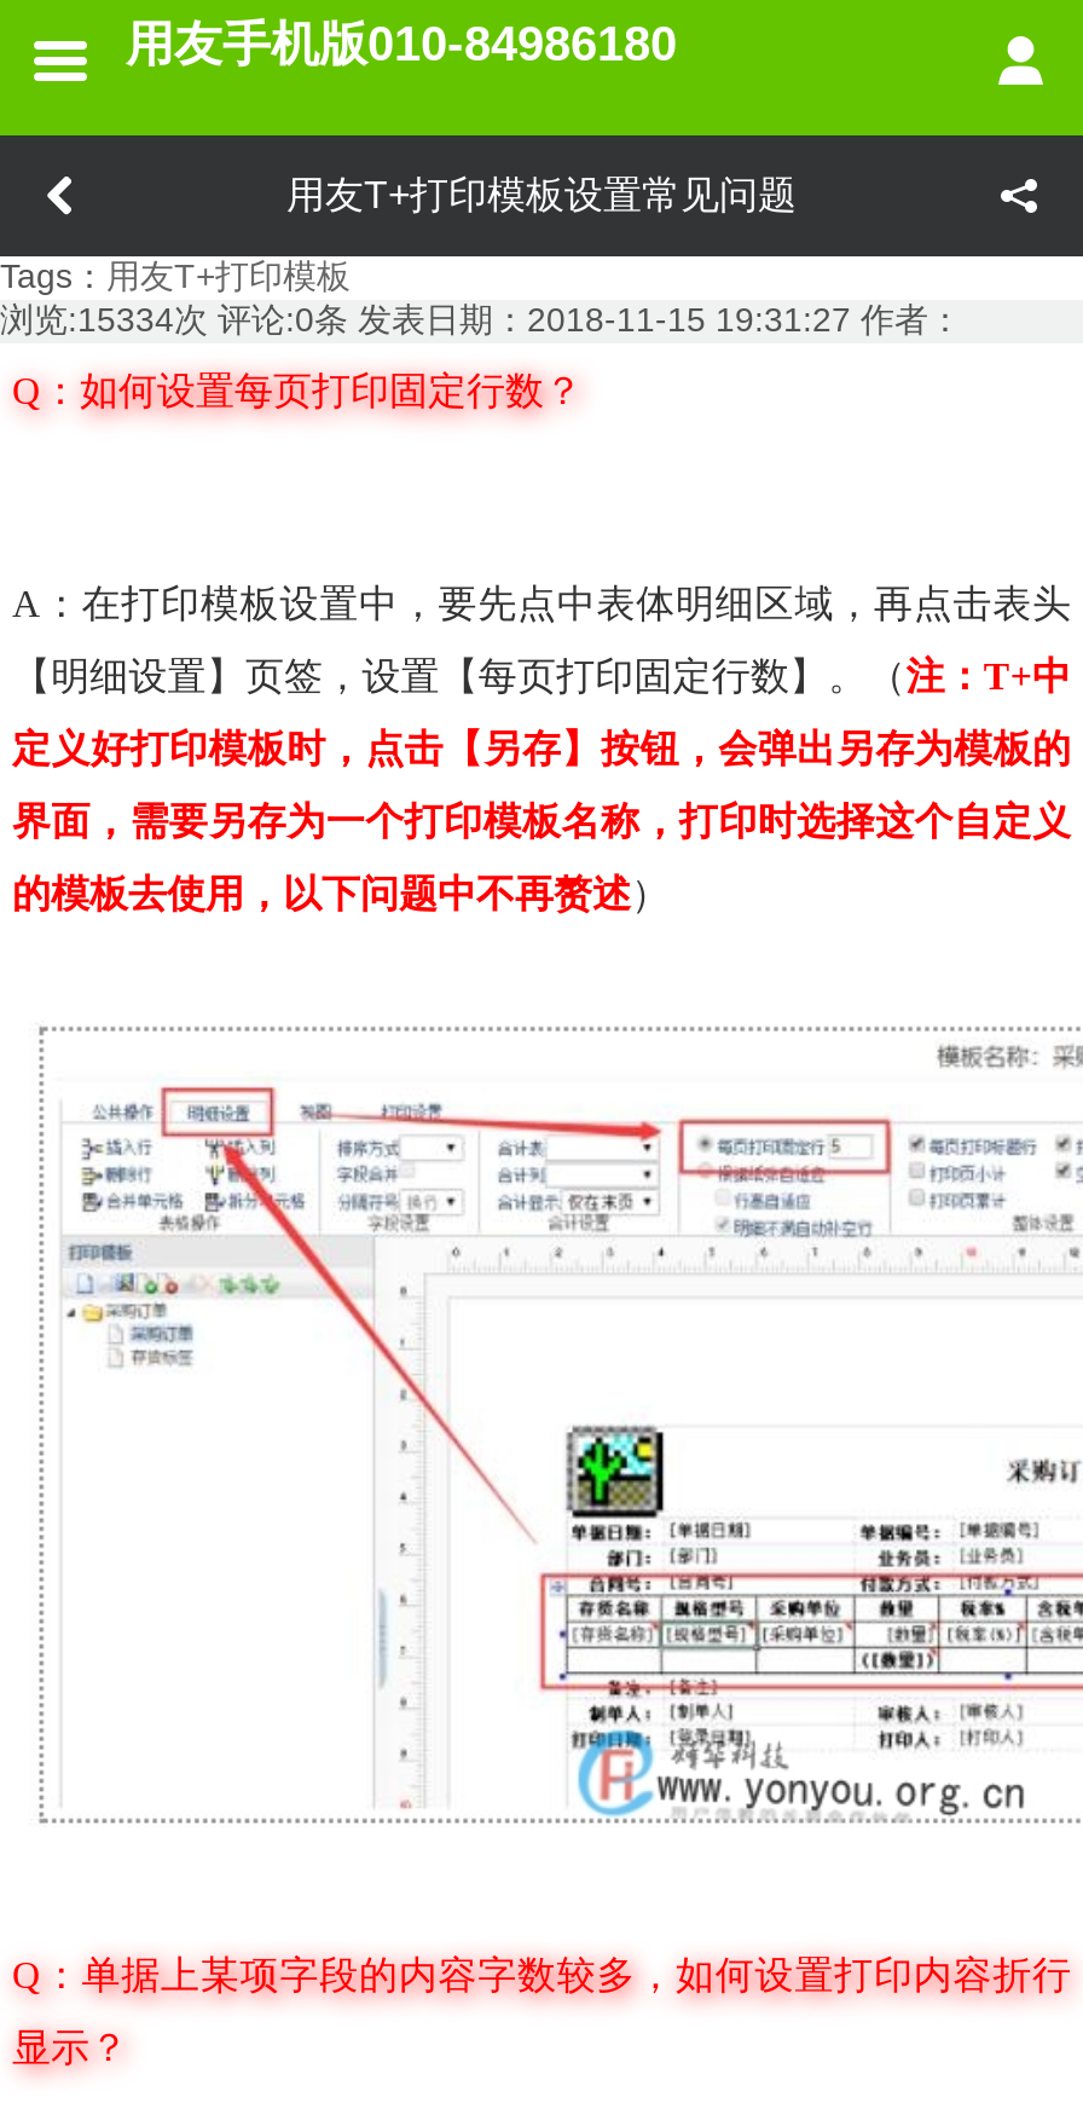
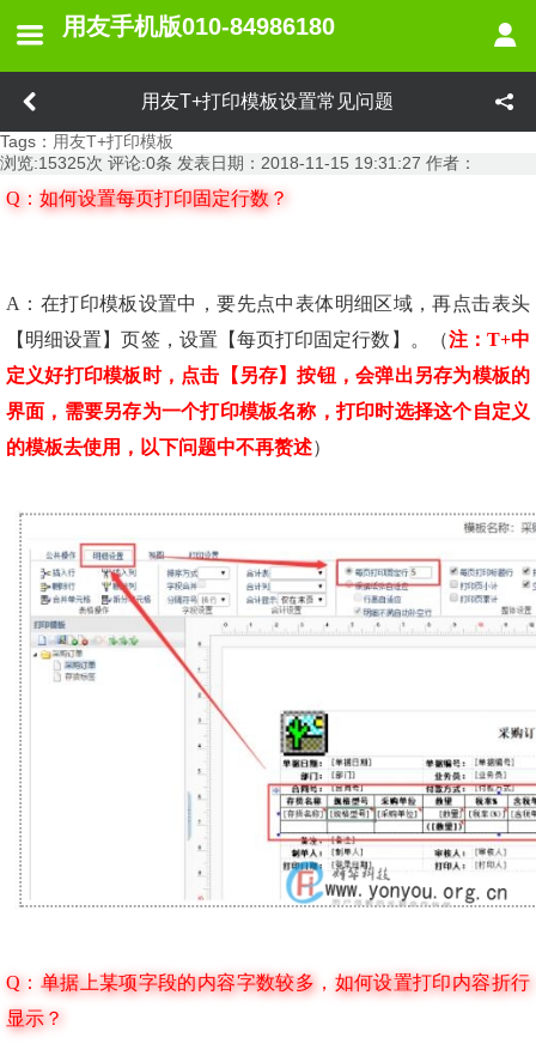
[0,300,962,339] 浏览:15334次 评论:0条 发表日期：2018-11-15 19:31:27作者： -> [0,153,476,172] 浏览:15325次 评论:0条 发表日期：2018-11-15 19:31:27作者：

